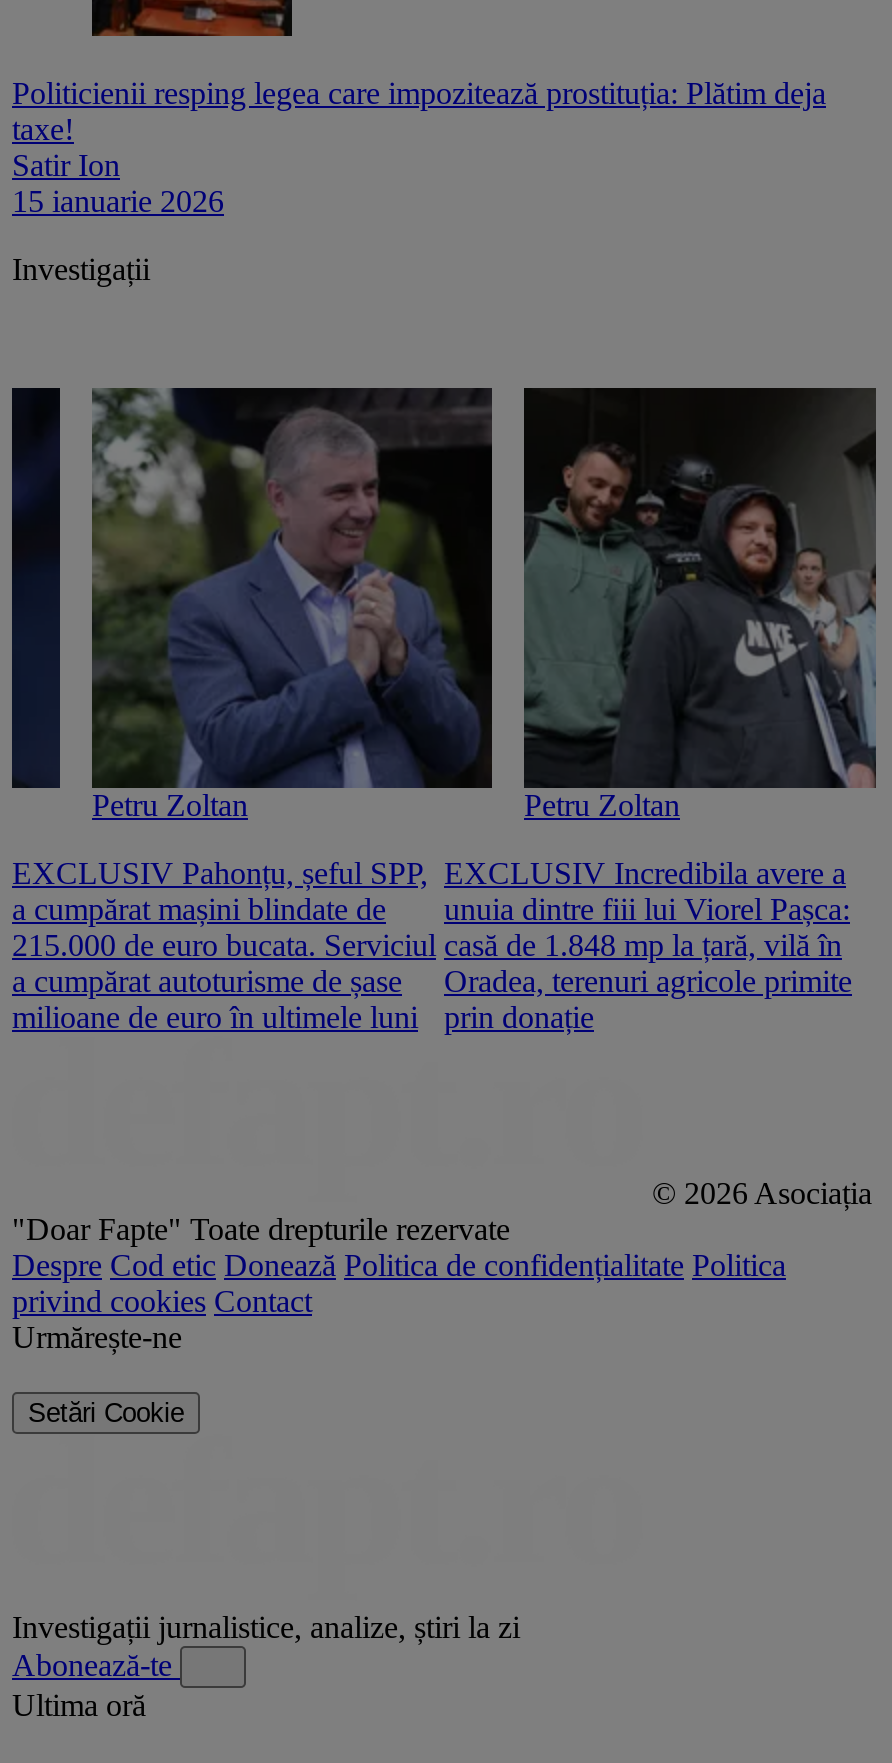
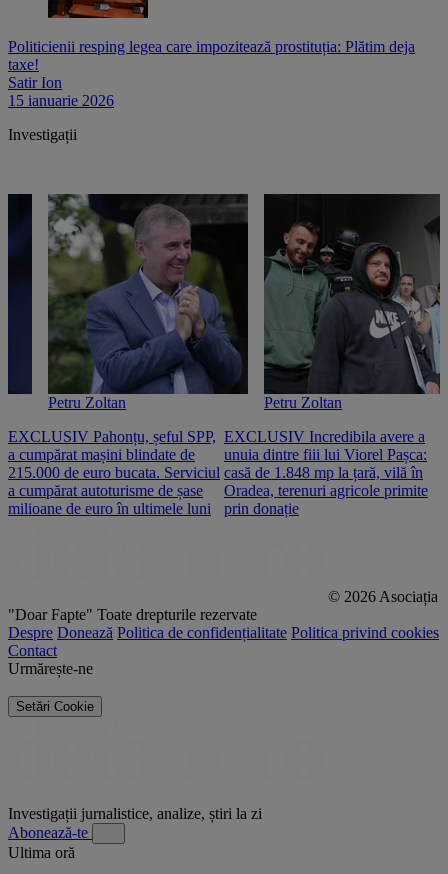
[12,1247,786,1317] Despre Cod etic Donează Politica de confidențialitate Politica | privind cookies Contact -> [8,623,439,658] Despre Donează Politica de confidențialitate Politica privind cookies | Contact

